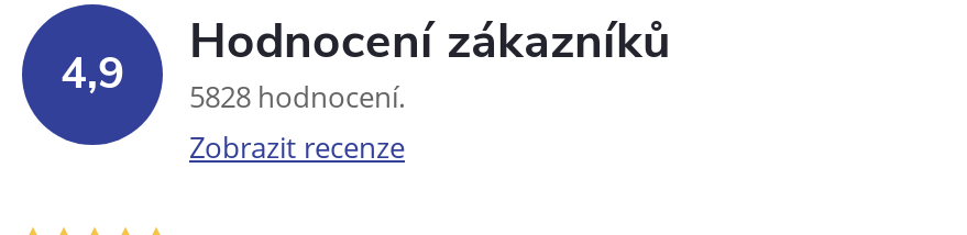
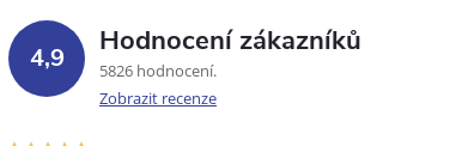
[61,10,671,117] 4,9 5828 hodnocení Hodnocení zákazníků -> [29,23,361,82] 4,9 5826 hodnocení Hodnocení zákazníků

